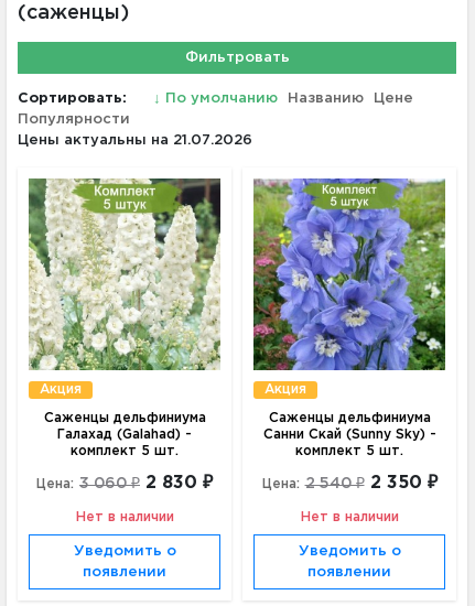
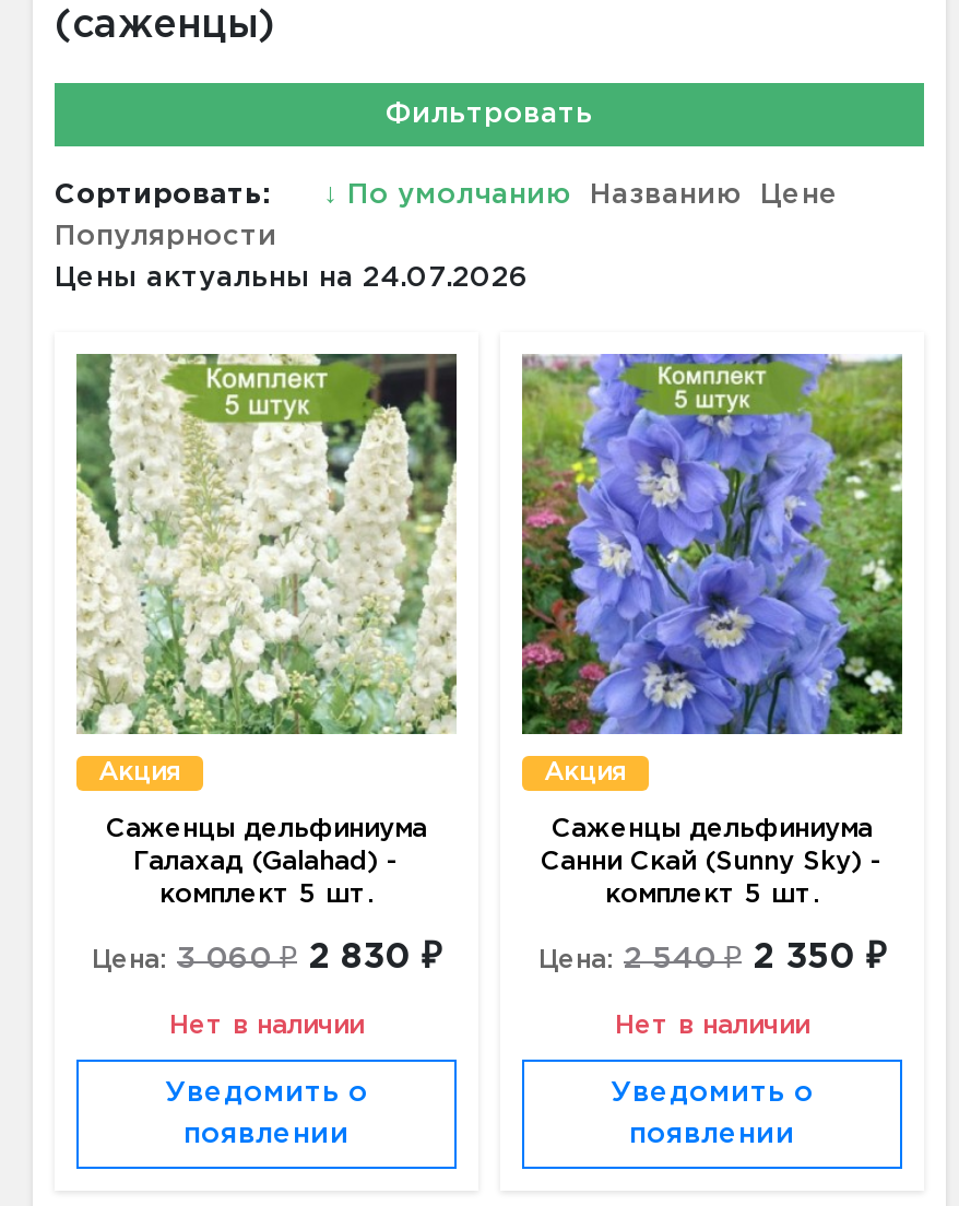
[18,134,252,146] Цены актуальны на 21.07.2026 -> [55,265,529,289] Цены актуальны на 24.07.2026

